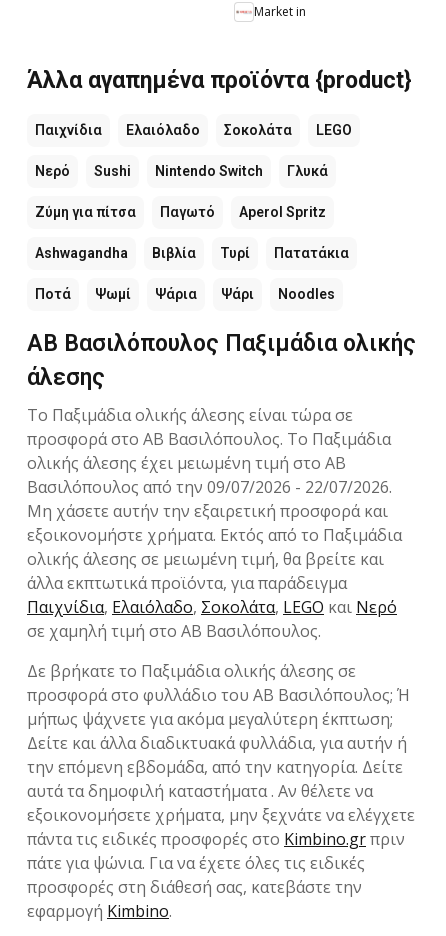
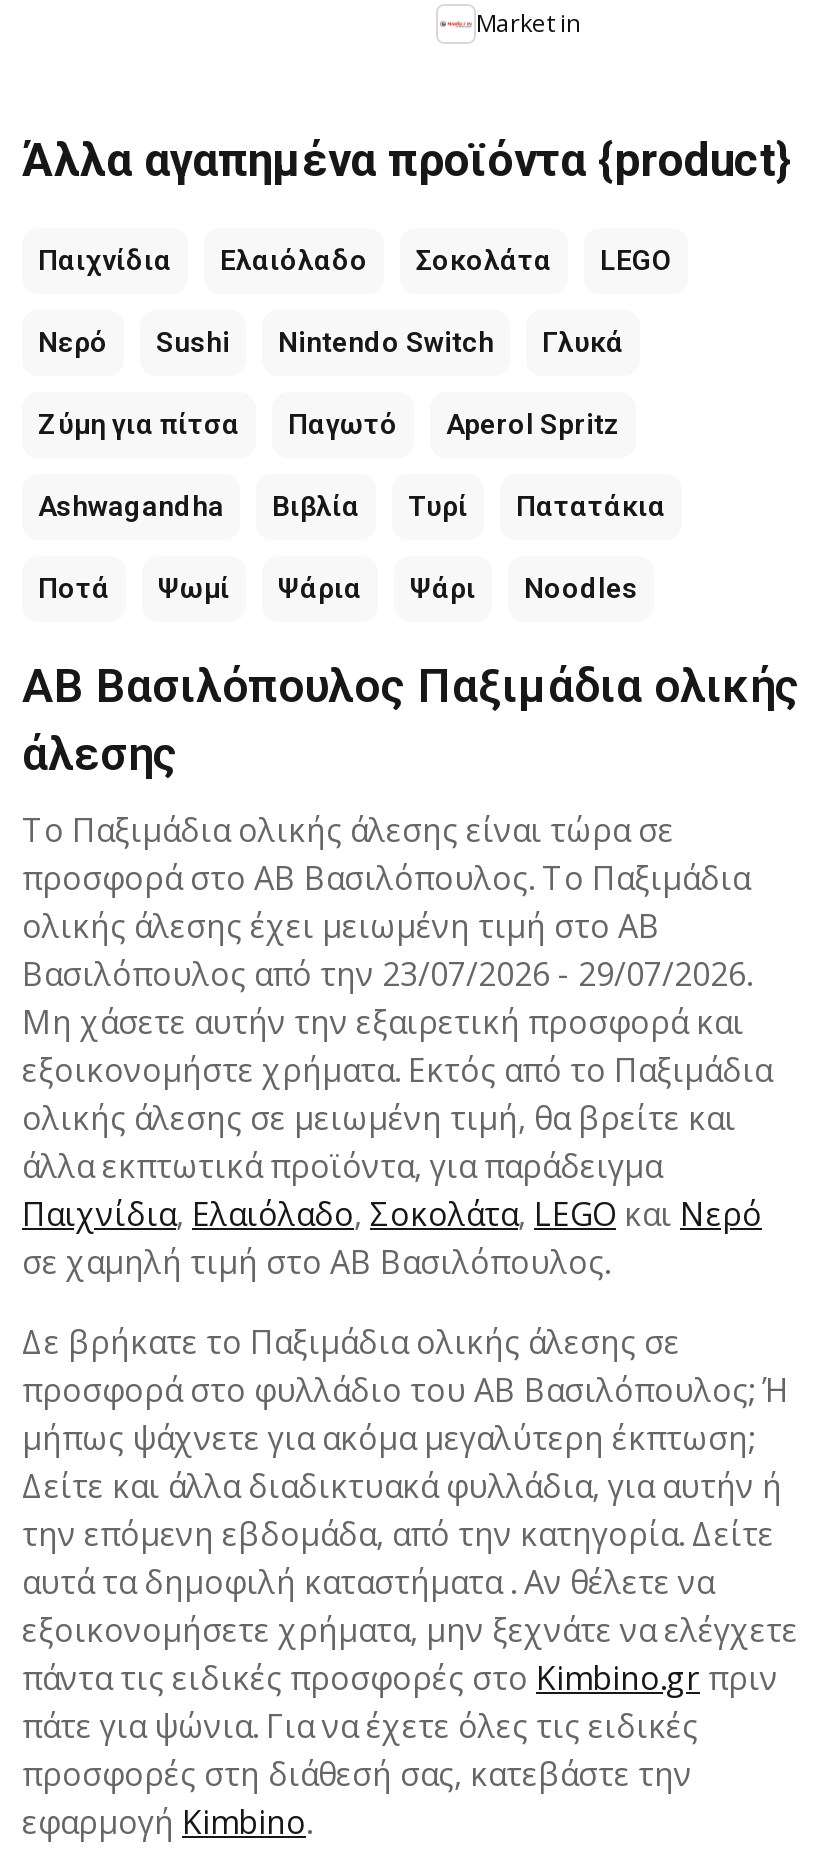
[27,476,392,498] Βασιλόπουλος από την 09/07/2026 - 22/07/2026. -> [22,953,752,997] Βασιλόπουλος από την 23/07/2026 - 29/07/2026.

